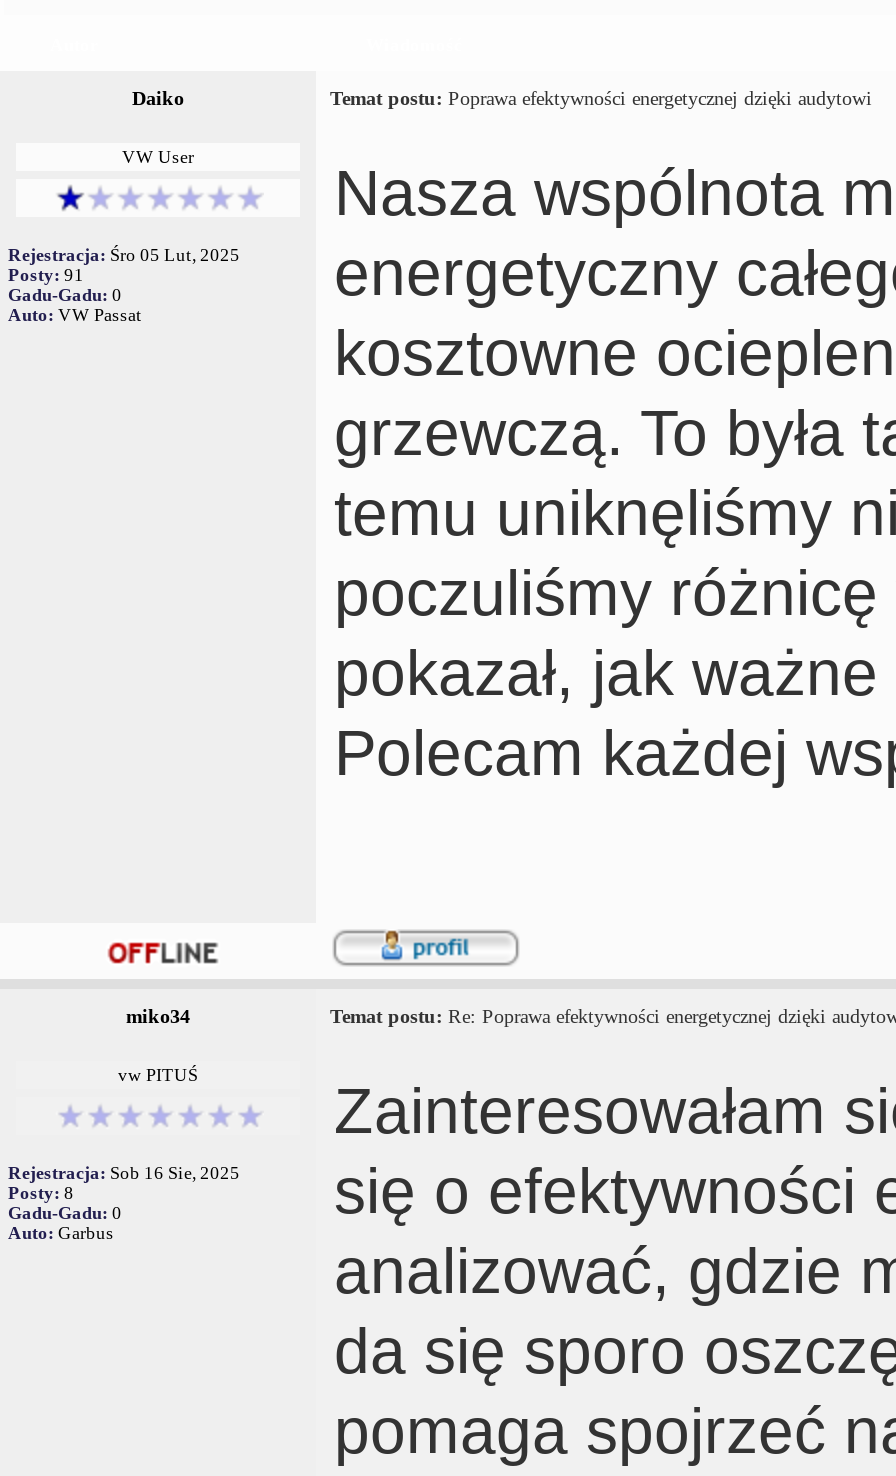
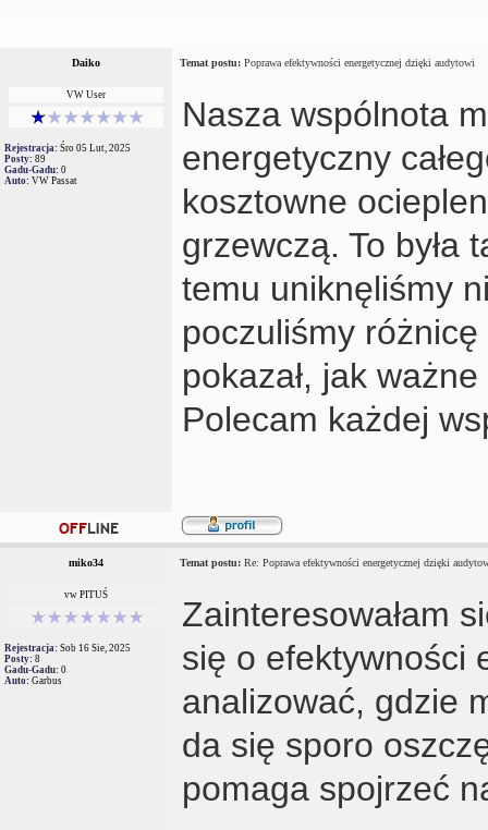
[8,265,84,285] Posty: 91 -> [4,153,46,164] Posty: 89

